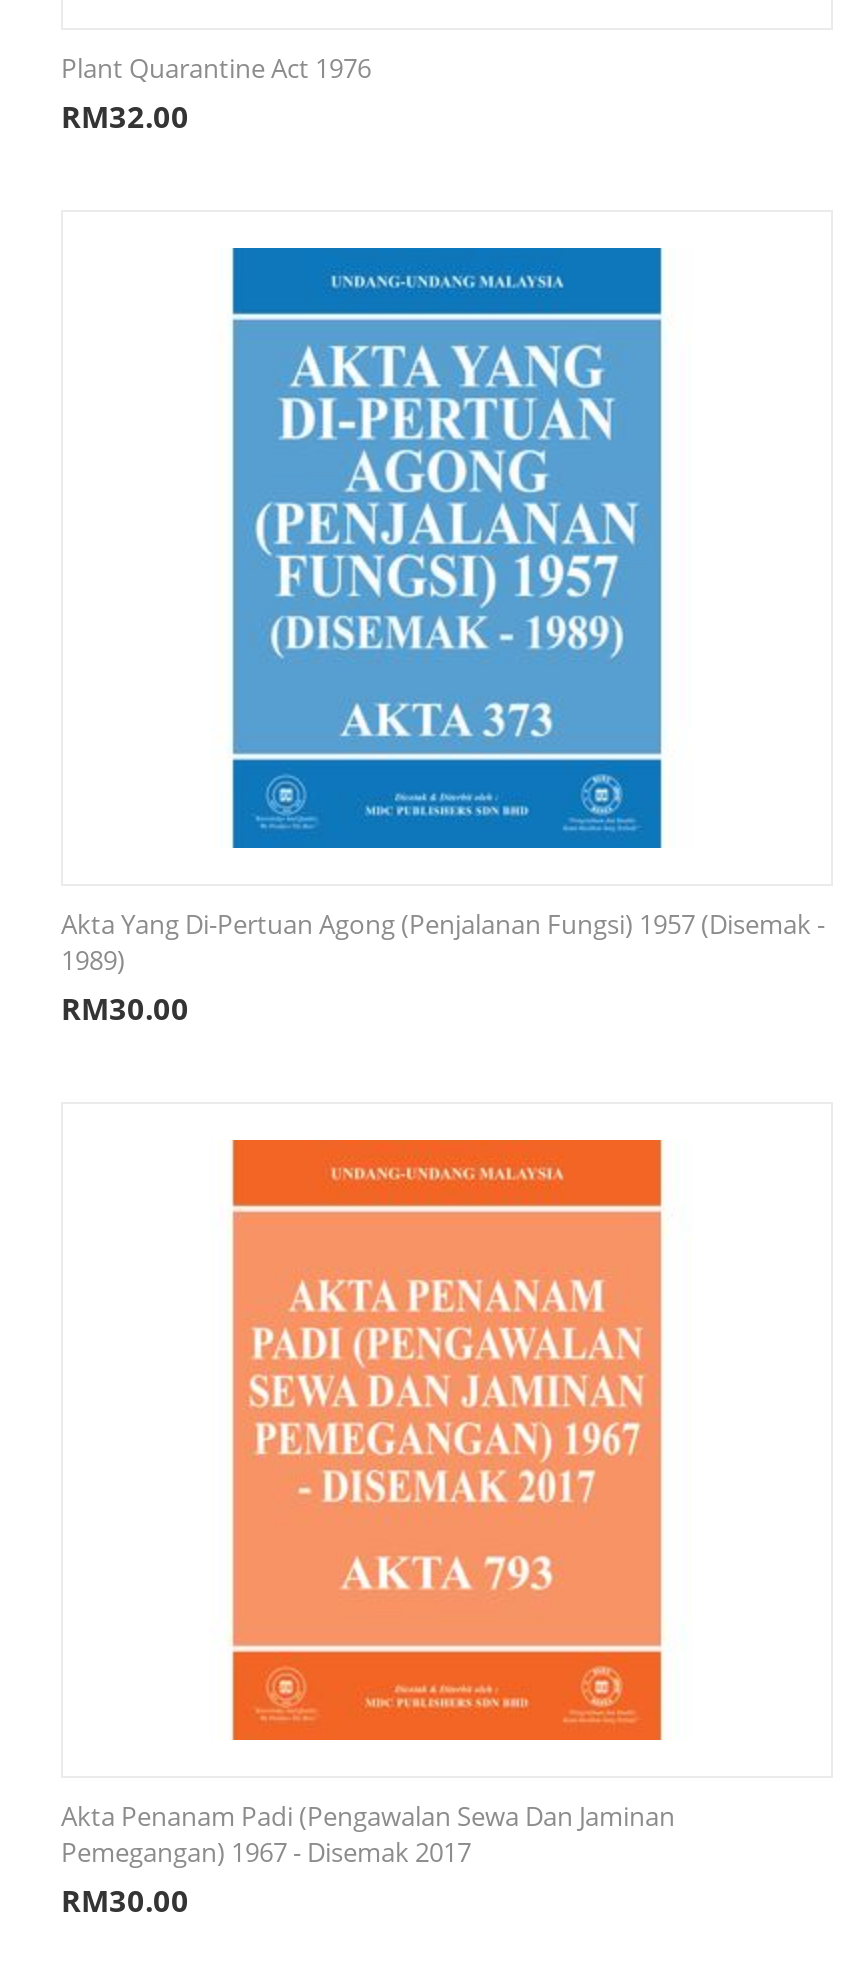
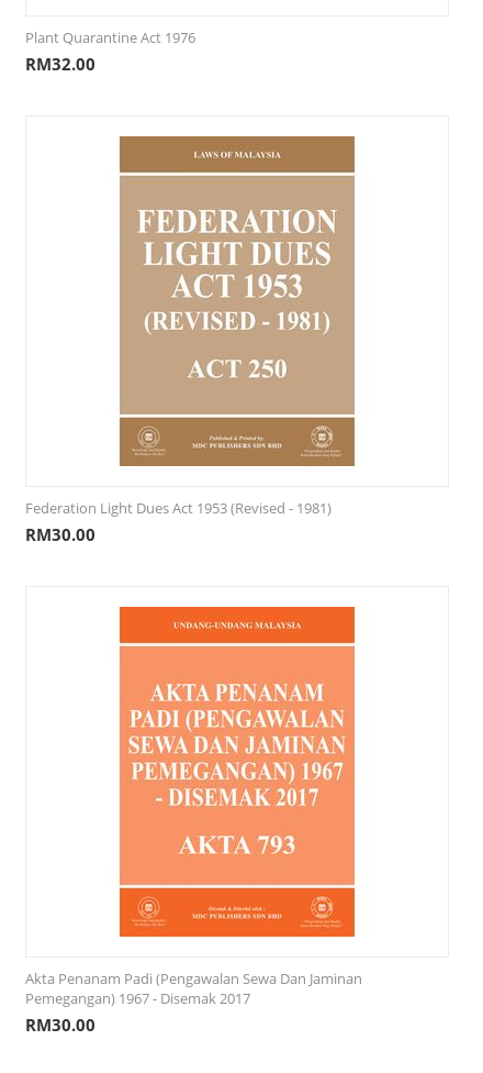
[61,246,825,978] [image] | Akta Yang Di-Pertuan Agong (Penjalanan Fungsi) 1957 (Disemak - | 1989) -> [25,135,356,518] [image] | Federation Light Dues Act 1953 (Revised - 1981)

